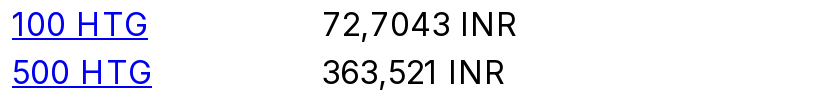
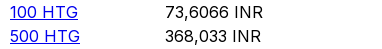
[322,5,518,45] 72,7043 INR -> [165,2,263,22] 73,6066 INR
[322,53,506,93] 363,521 INR -> [165,26,261,46] 368,033 INR

